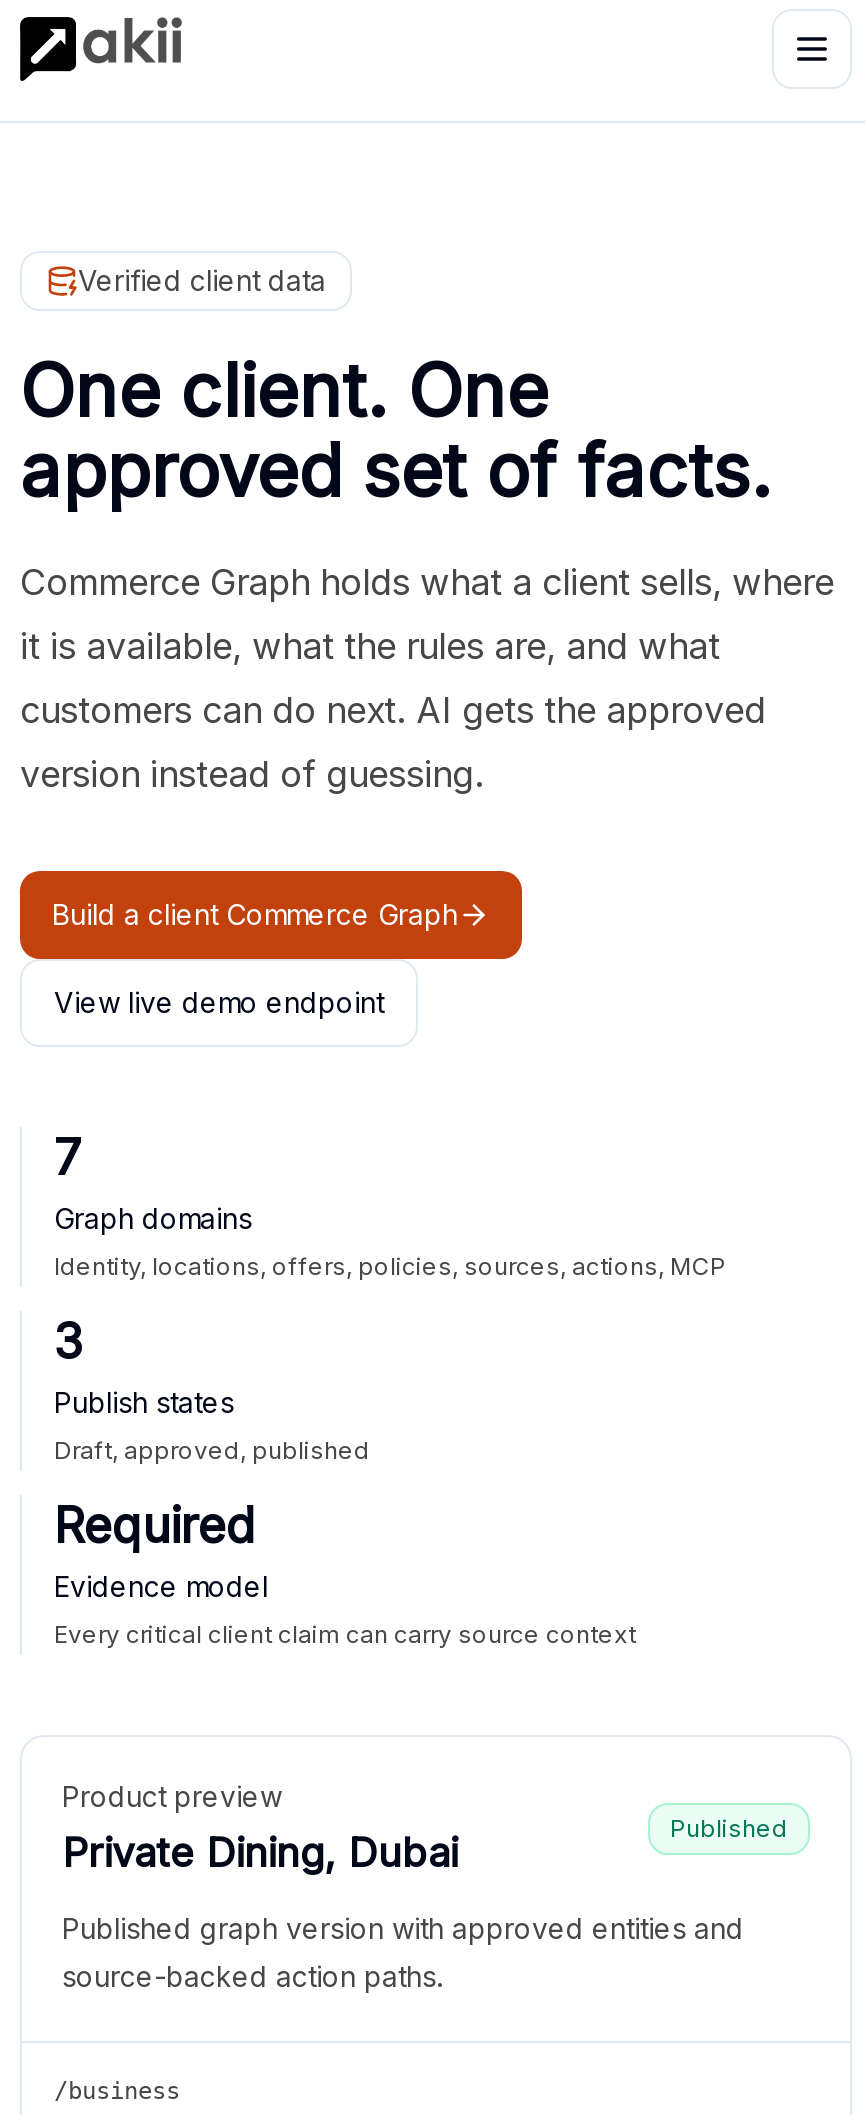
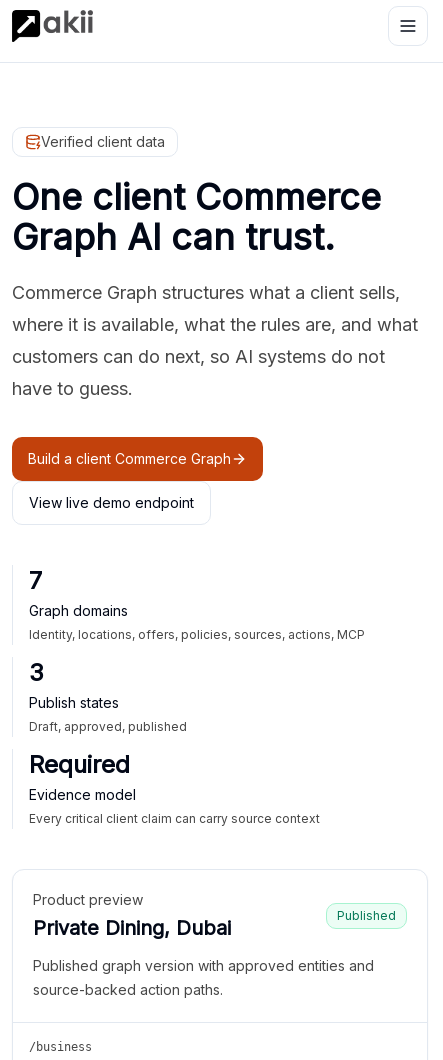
[20,347,772,515] One client. One | approved set of facts. -> [12,175,381,259] One client Commerce | Graph AI can trust.
[20,561,834,603] Commerce Graph holds what a client sells, where -> [12,282,400,303] Commerce Graph structures what a client sells,
[20,625,720,667] it is available, what the rules are, and what -> [12,314,418,335] where it is available, what the rules are, and what
[20,689,766,731] customers can do next. AI gets the approved -> [12,346,385,367] customers can do next, so AI systems do not
[20,753,484,795] version instead of guessing. -> [12,378,133,399] have to guess.

